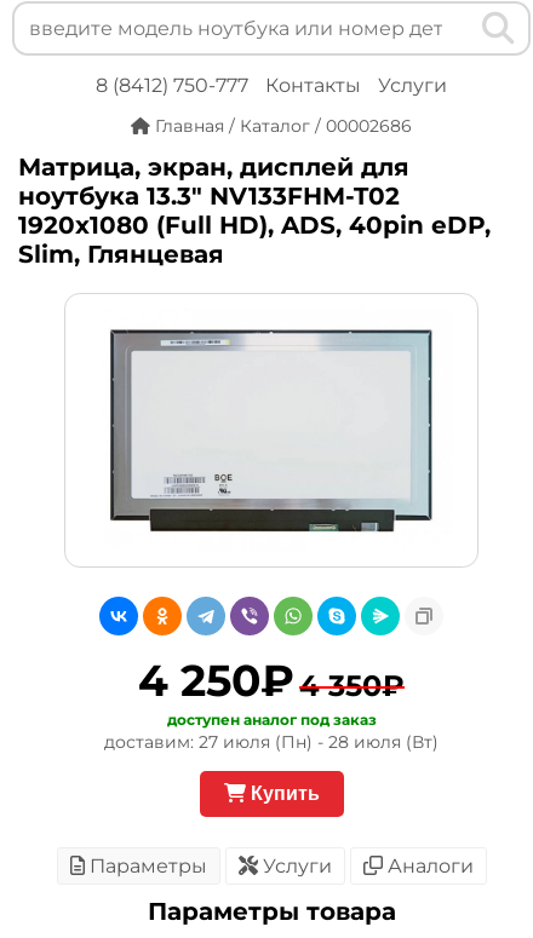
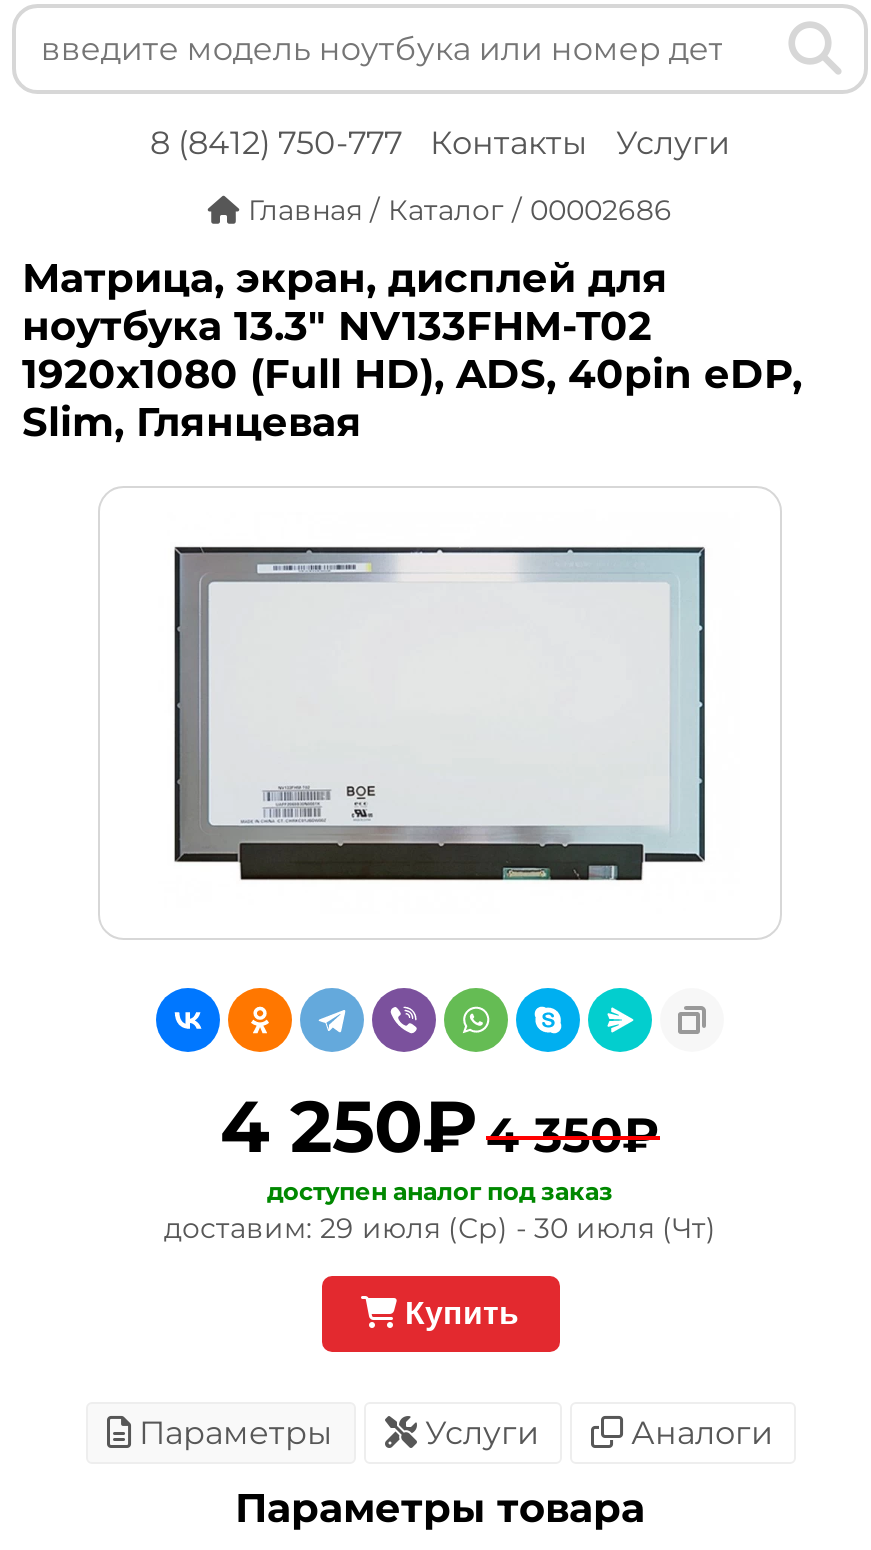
[104,732,439,753] доставим: 27 июля (Пн) - 28 июля (Вт) -> [164,1211,716,1247] доставим: 29 июля (Ср) - 30 июля (Чт)

